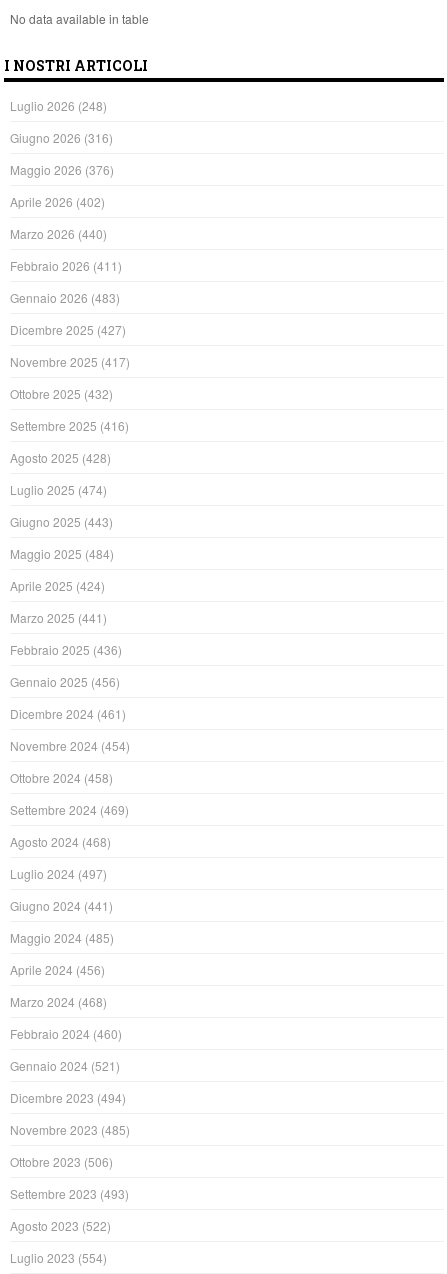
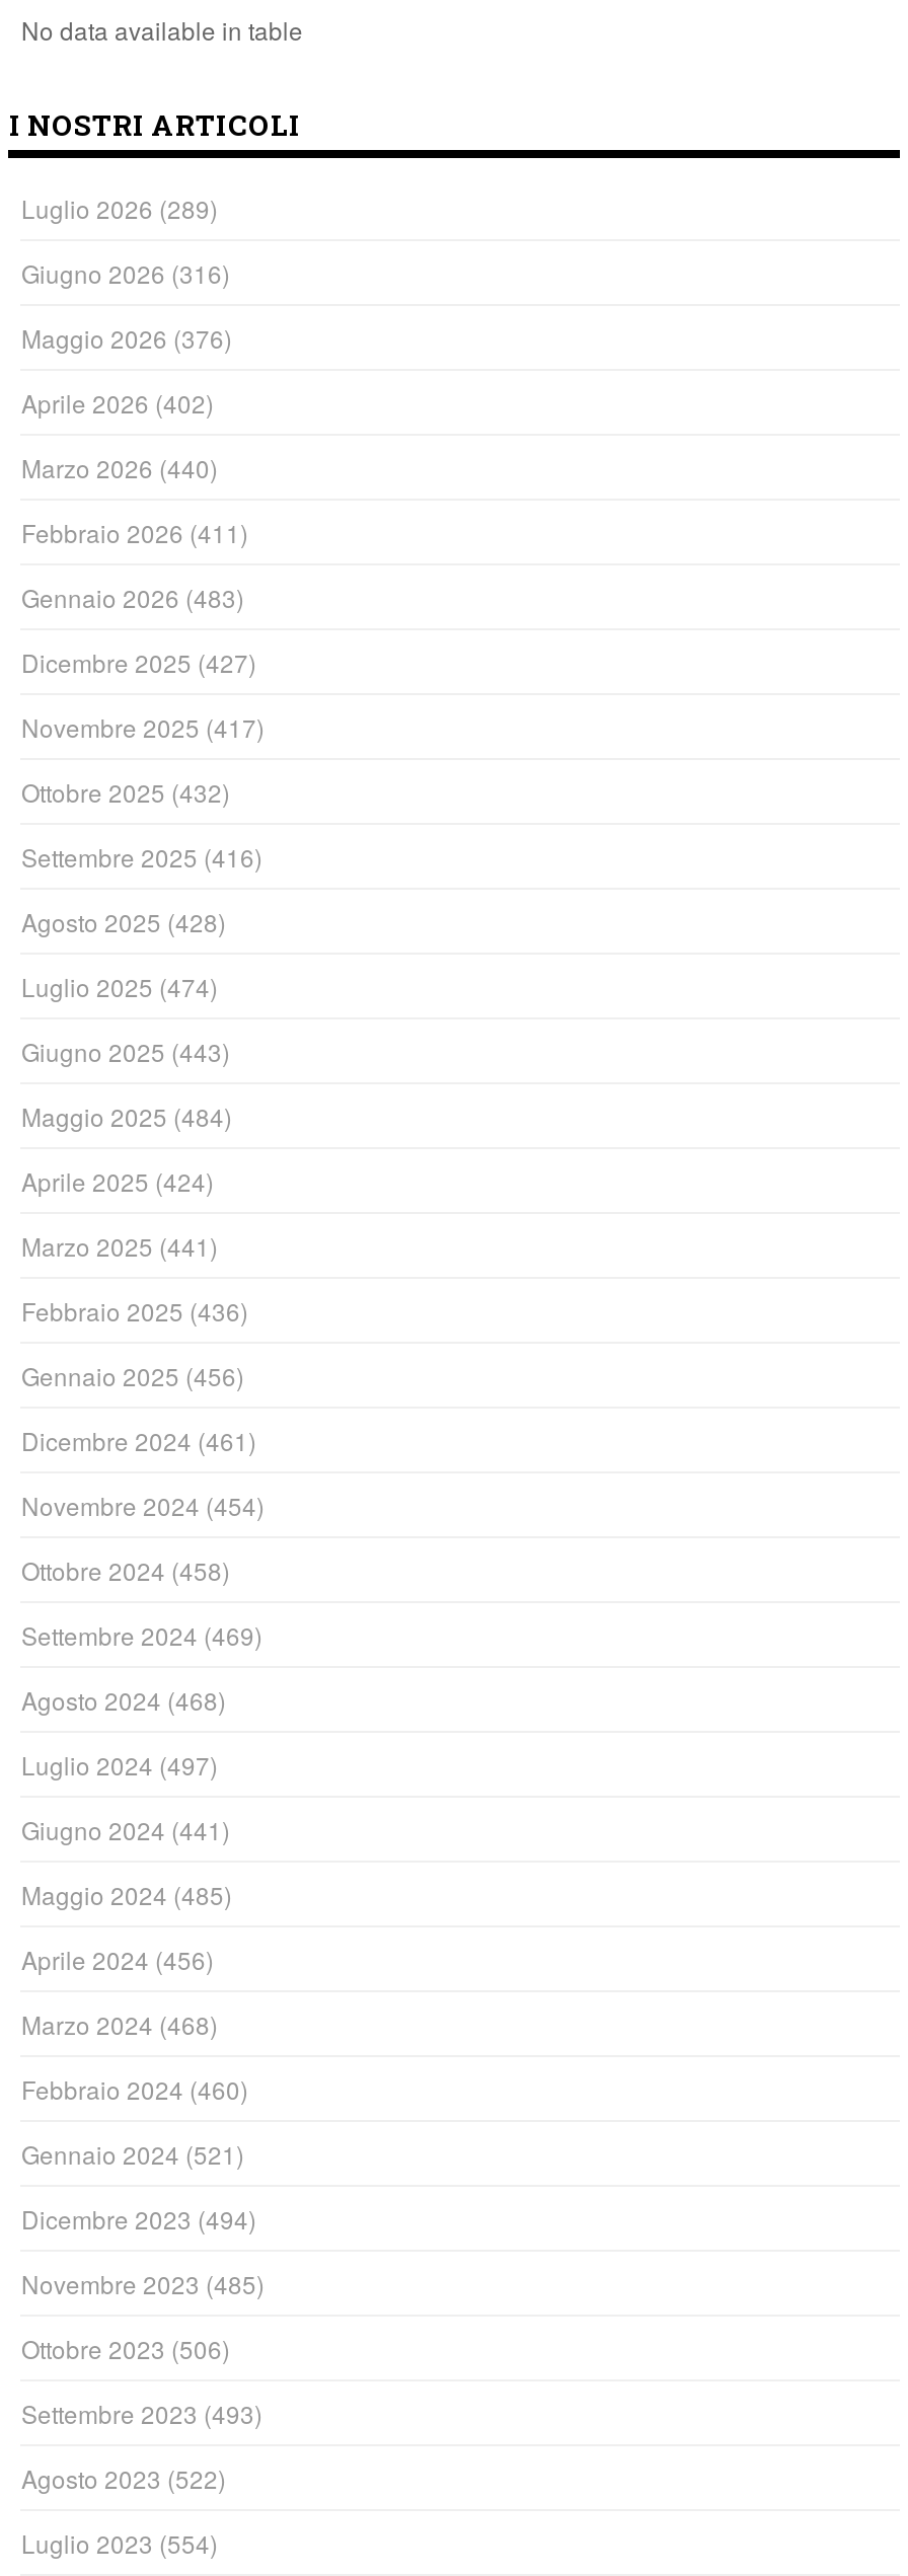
[10,97,107,114] Luglio 2026 (248) -> [21,190,218,225] Luglio 2026 (289)

